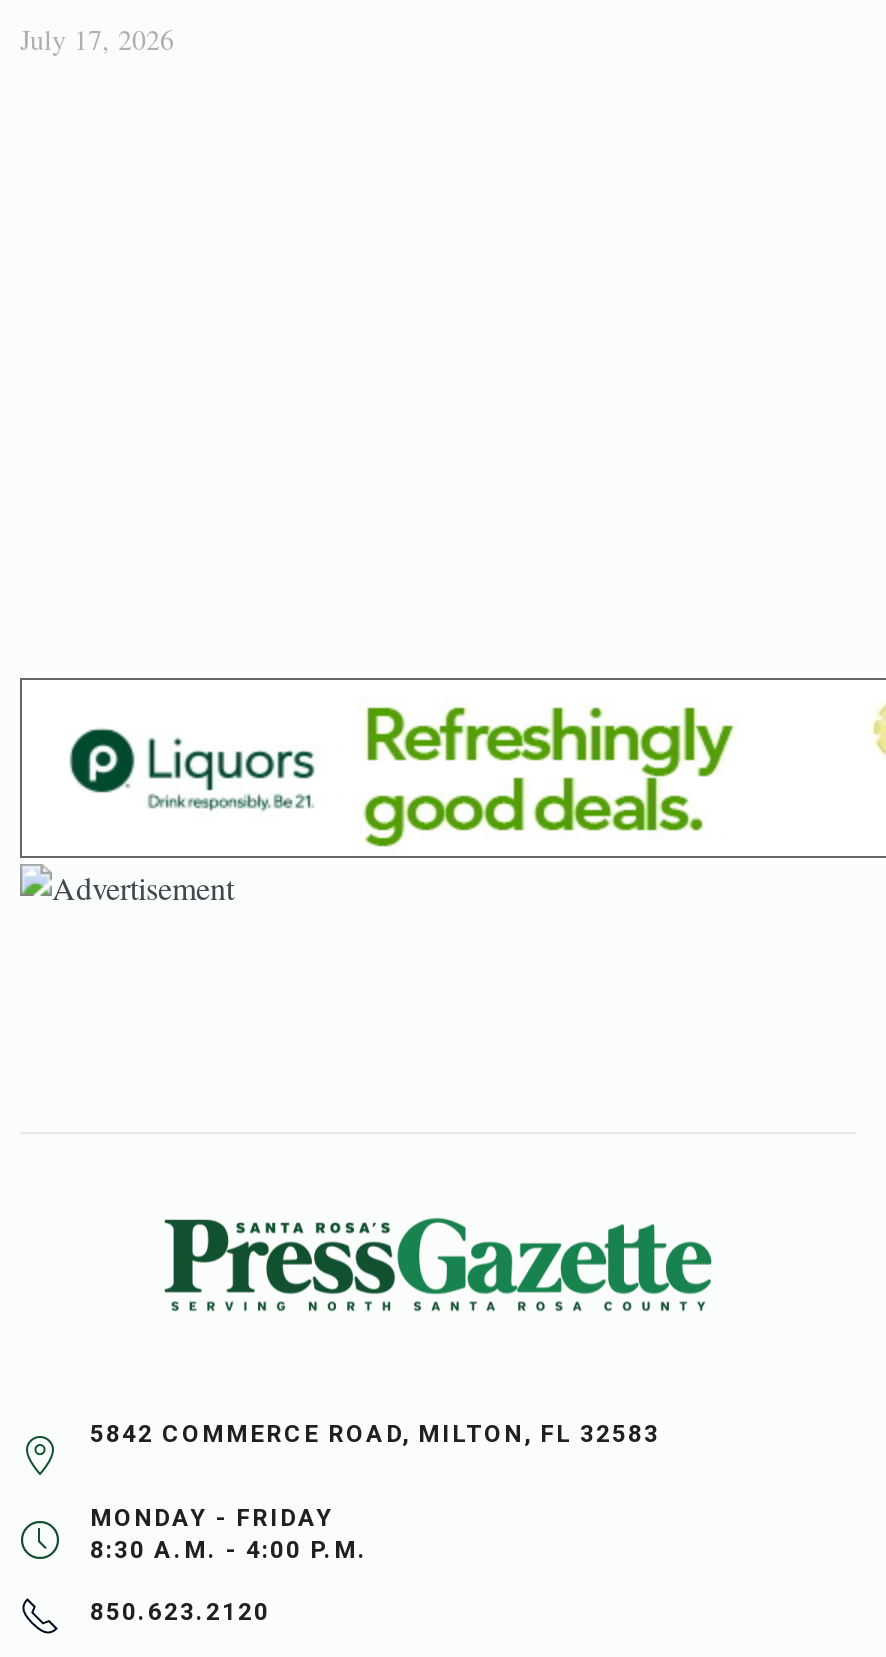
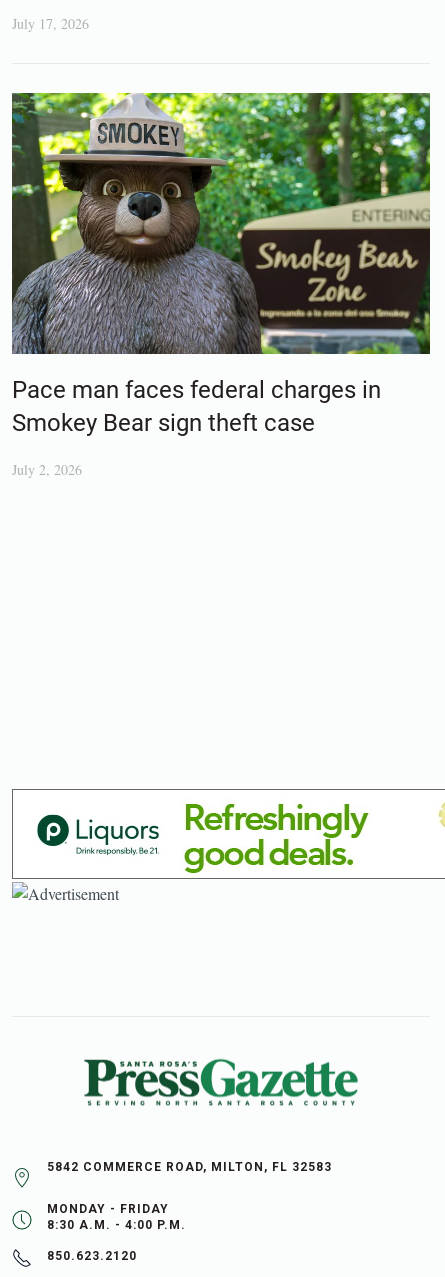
none -> [11,92,431,479] [image] | Pace man faces federal charges in | Smokey Bear sign theft case | July 2, 2026

